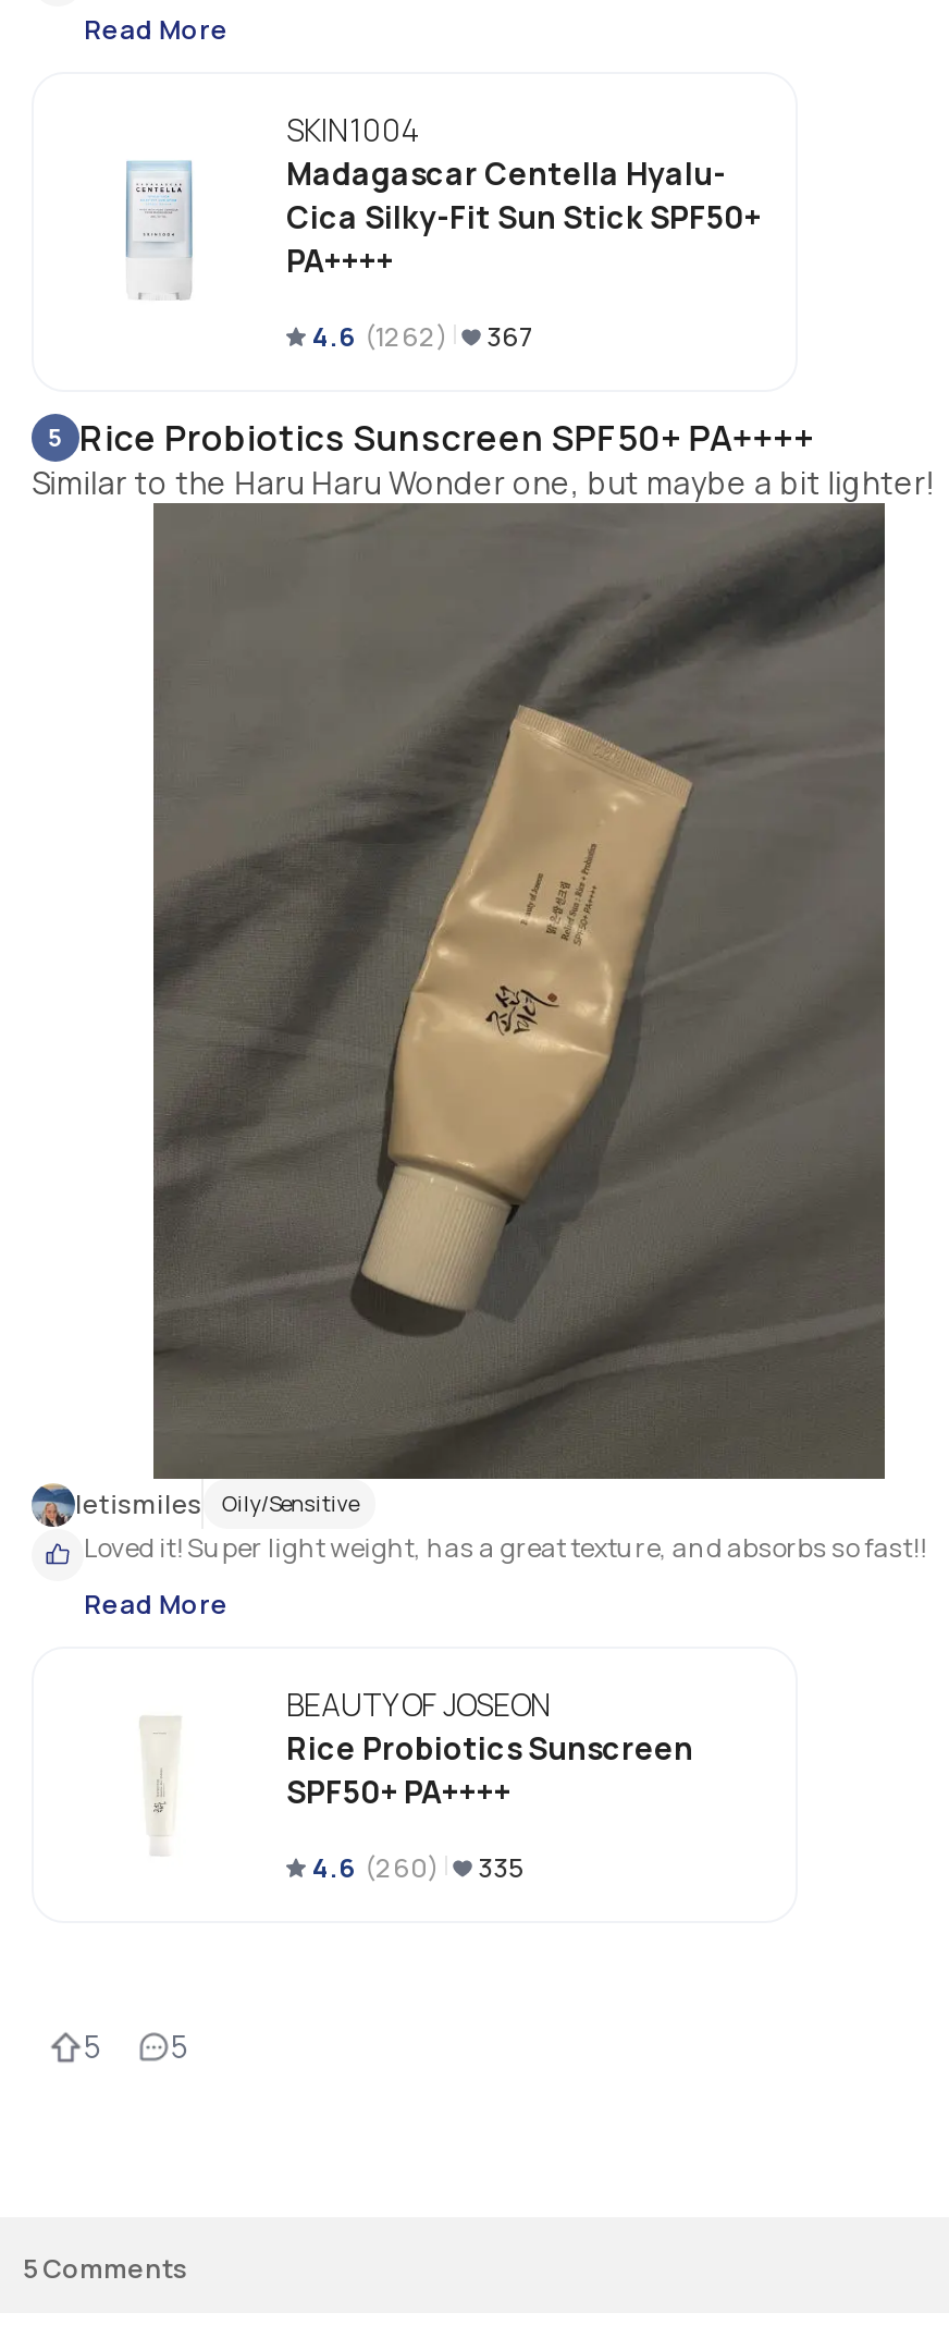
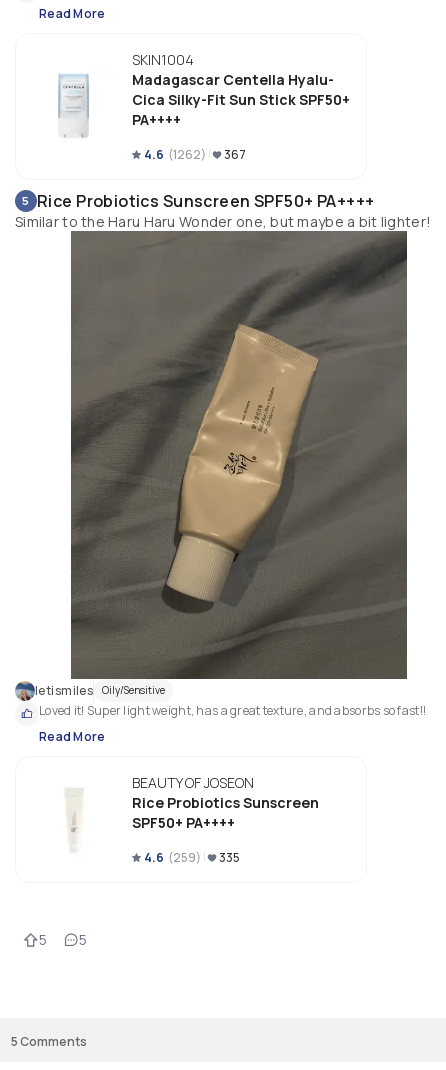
[312,1849,523,1886] 4.6 (260) 335 -> [144,849,240,866] 4.6 (259) 335

